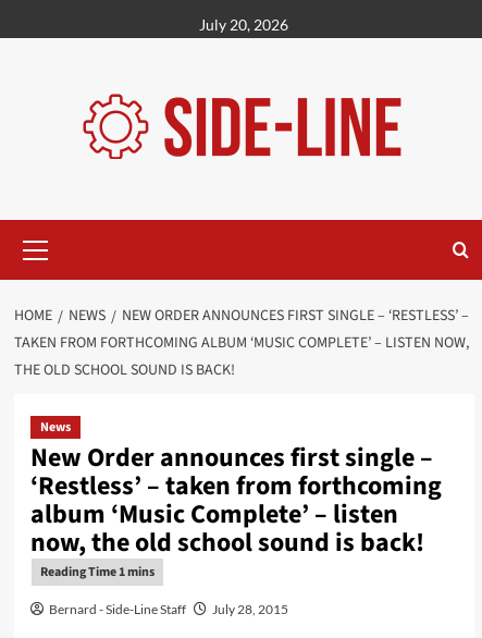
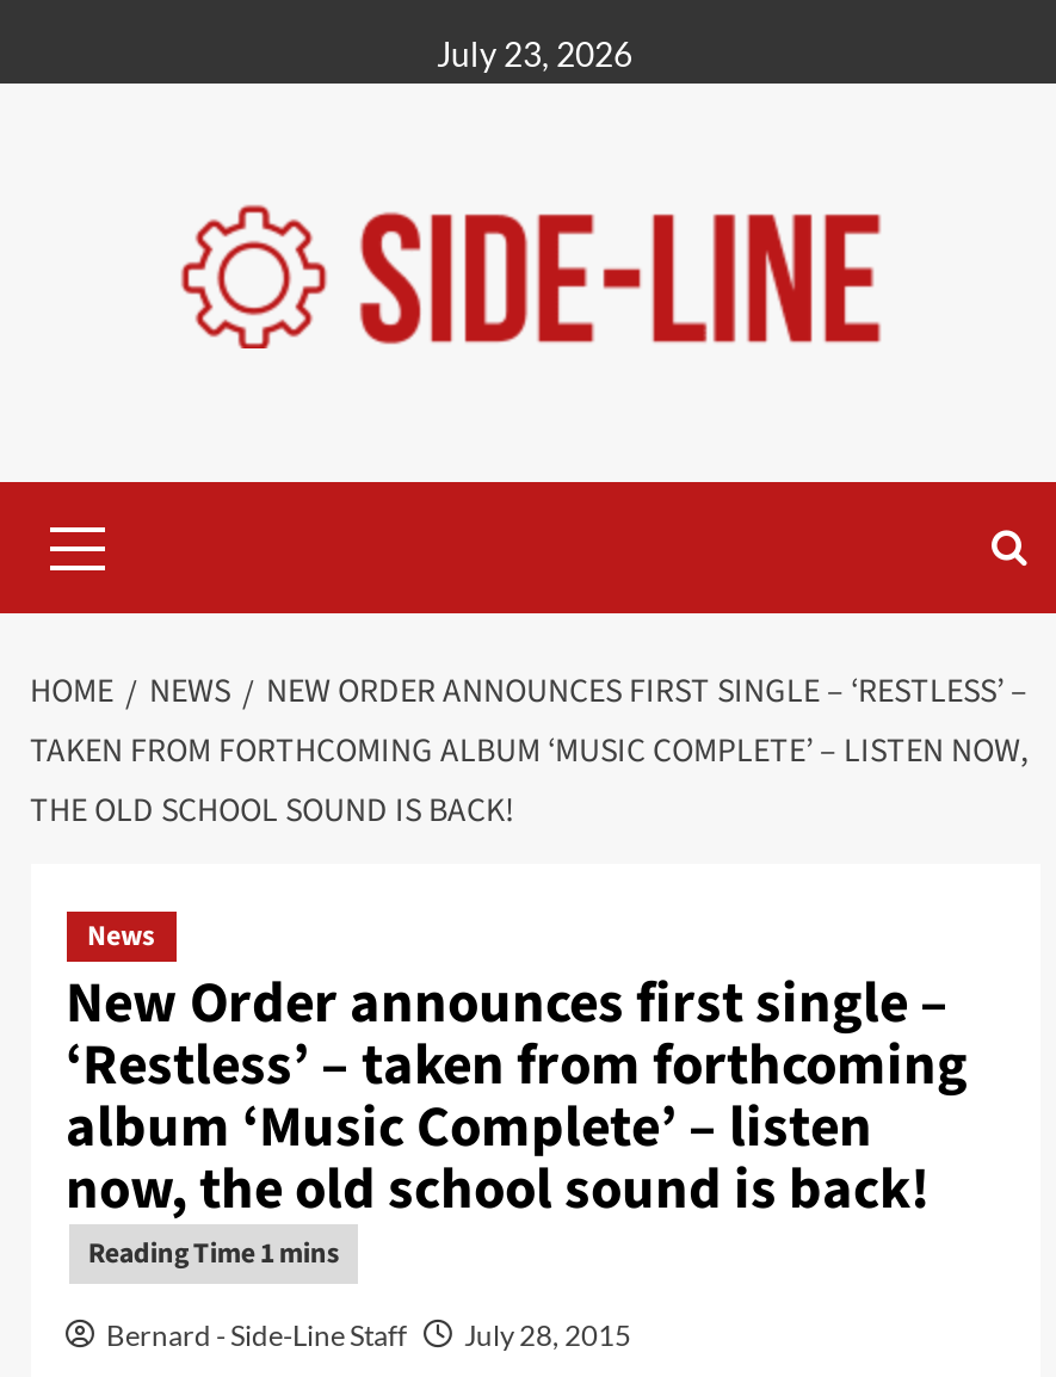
[199,15,288,34] July 20, 2026 -> [437,33,632,74] July 23, 2026

